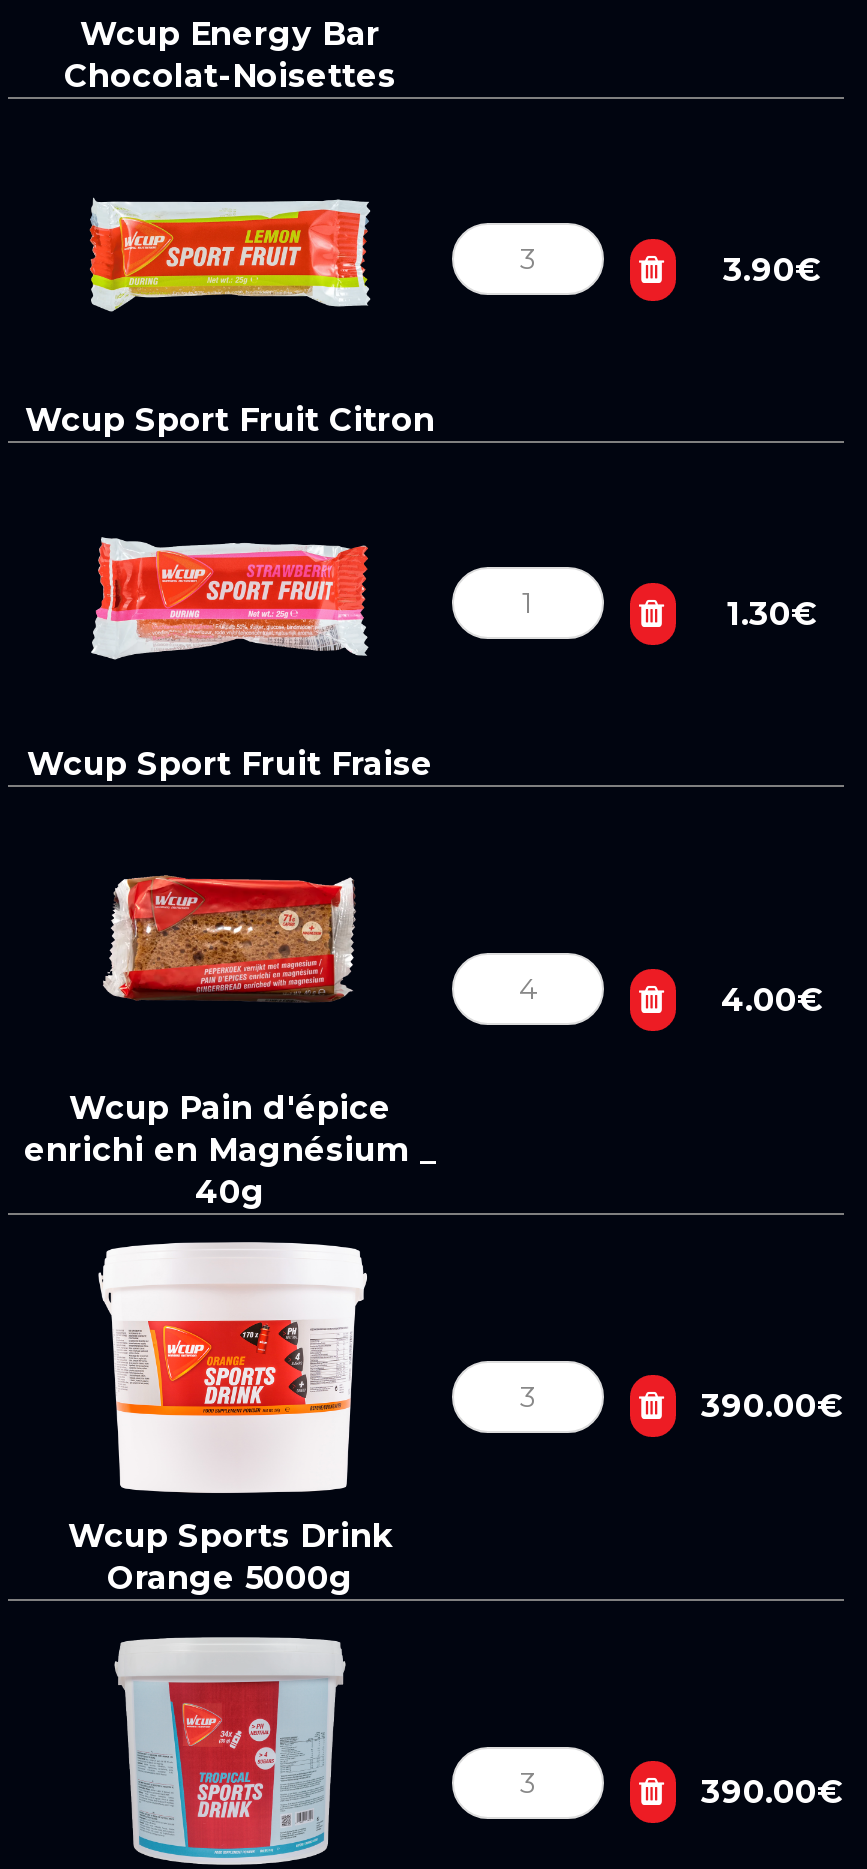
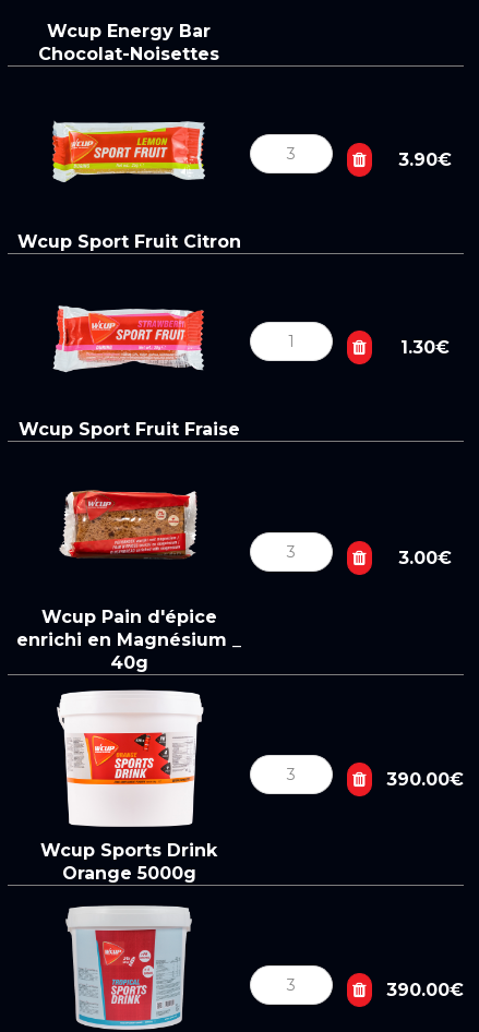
[721,981,823,1019] 4.00€ -> [398,548,451,568] 3.00€

